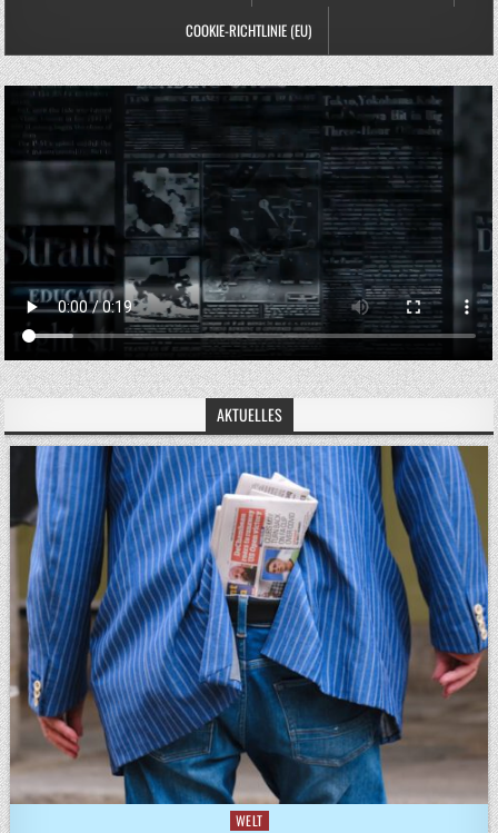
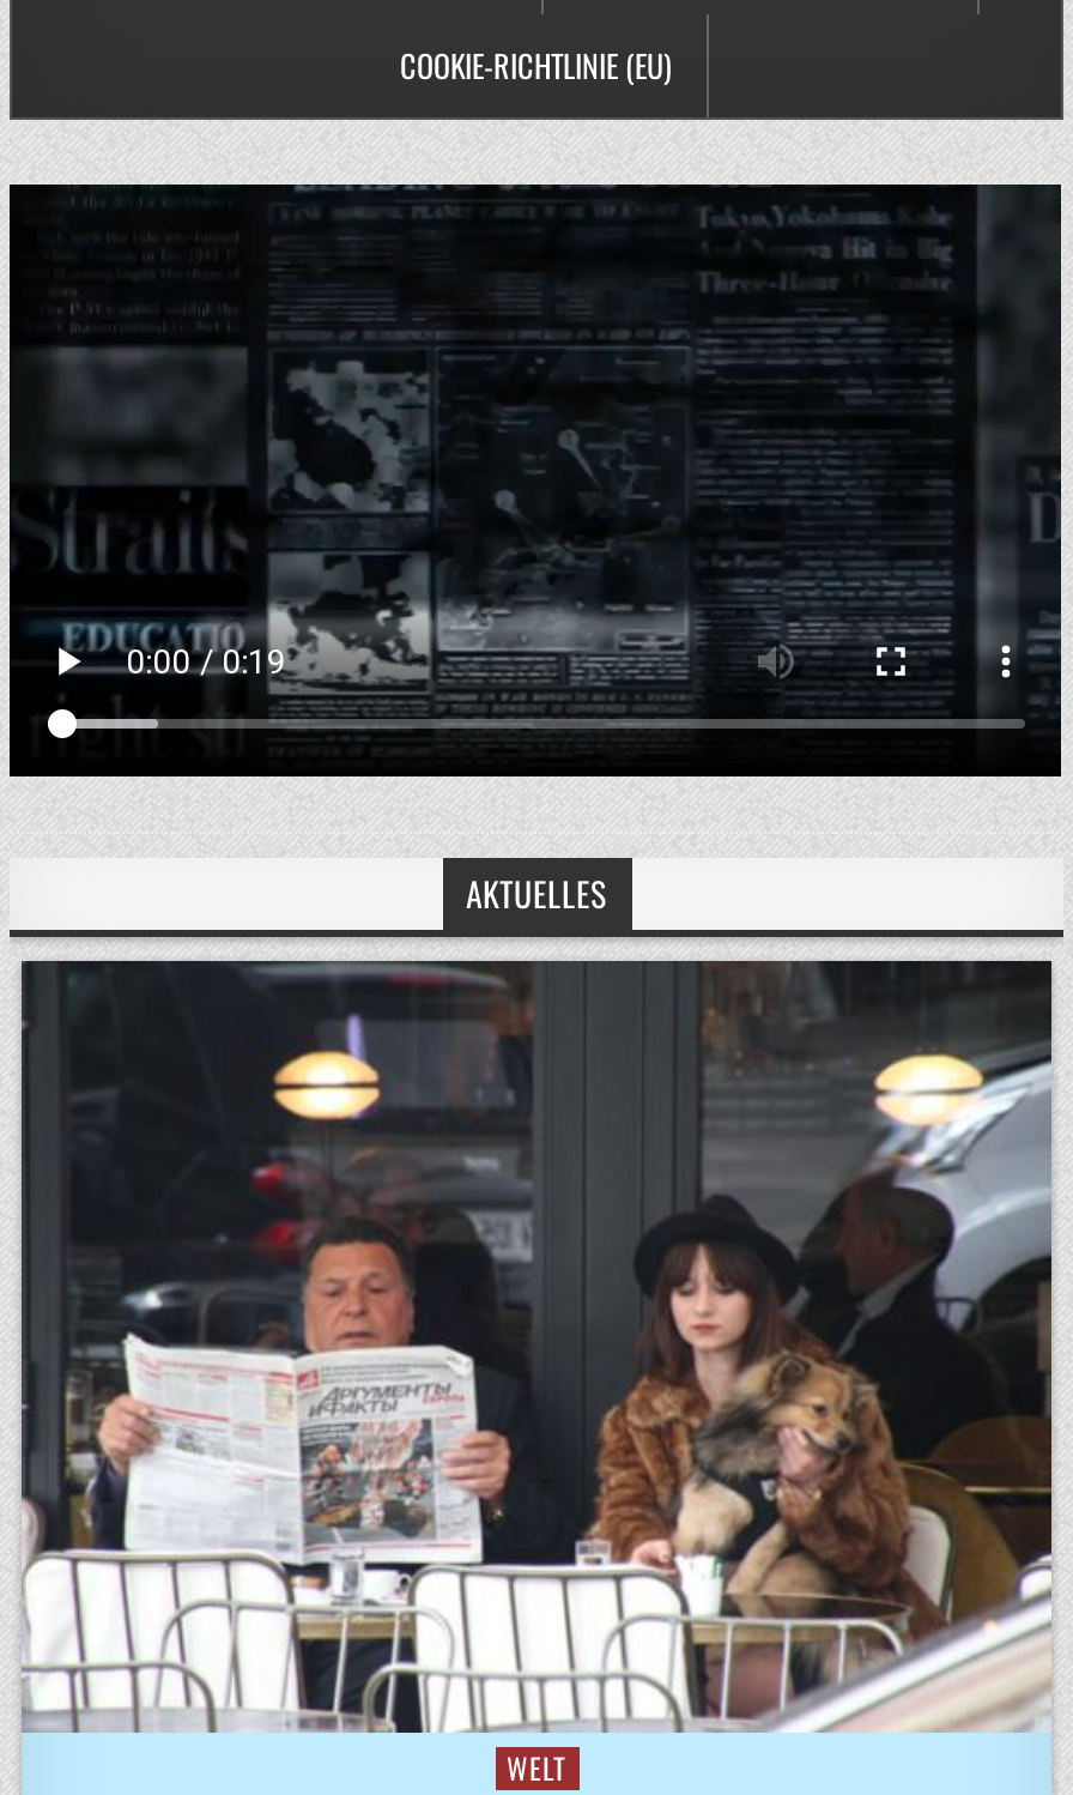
[9,445,489,805] [image] -> [19,959,1054,1735] [image]

